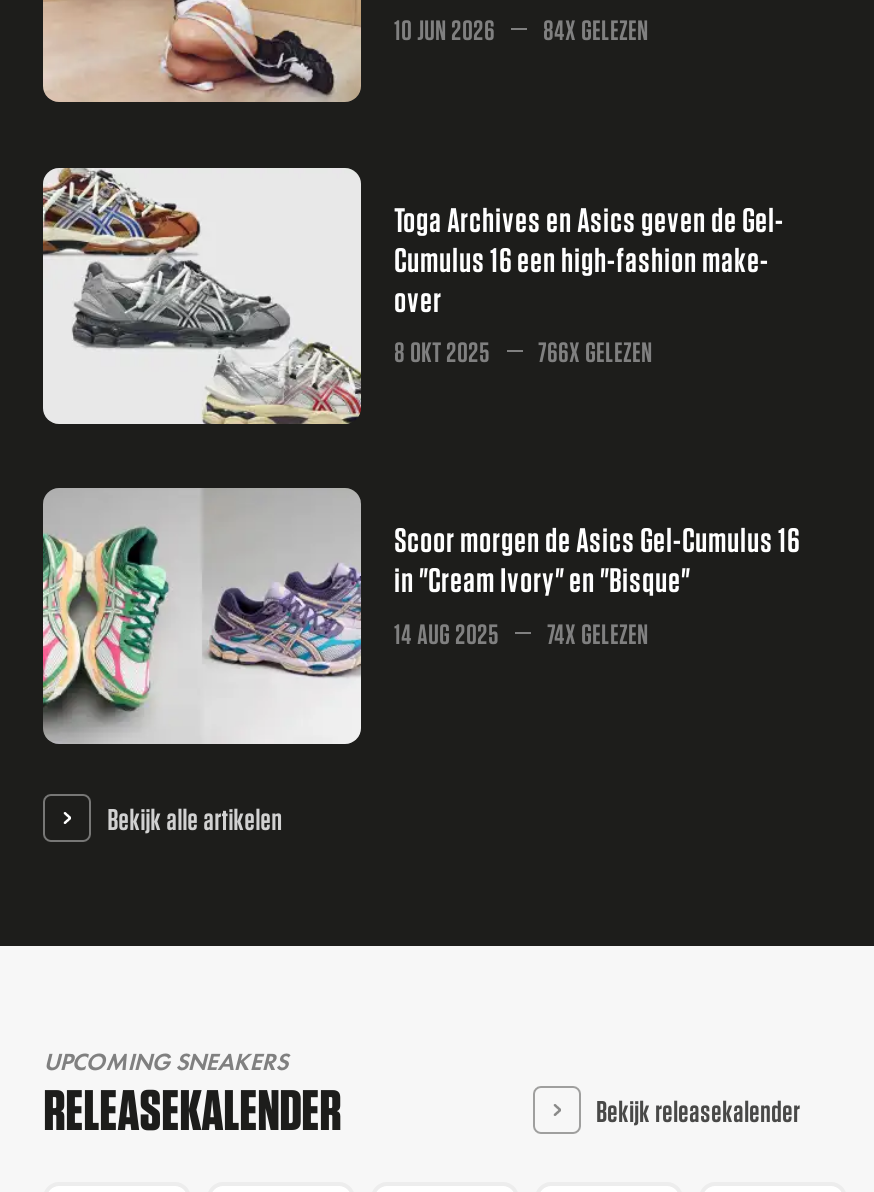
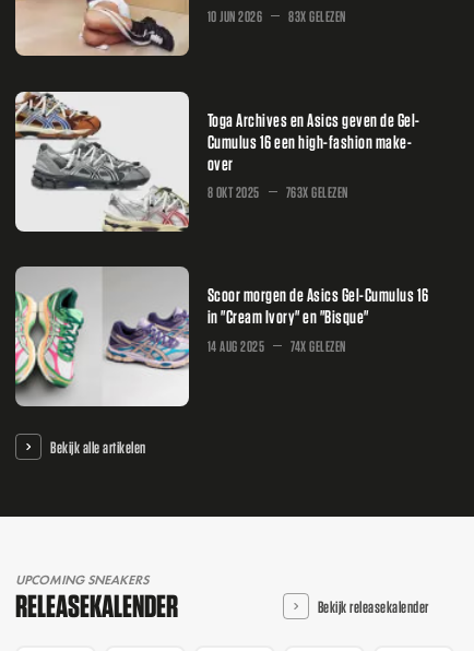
[394,14,648,44] 10 JUN 2026 84X GELEZEN -> [207,8,346,24] 10 JUN 2026 83X GELEZEN
[394,336,652,366] 8 OKT 2025 766X GELEZEN -> [207,184,348,200] 8 OKT 2025 763X GELEZEN

